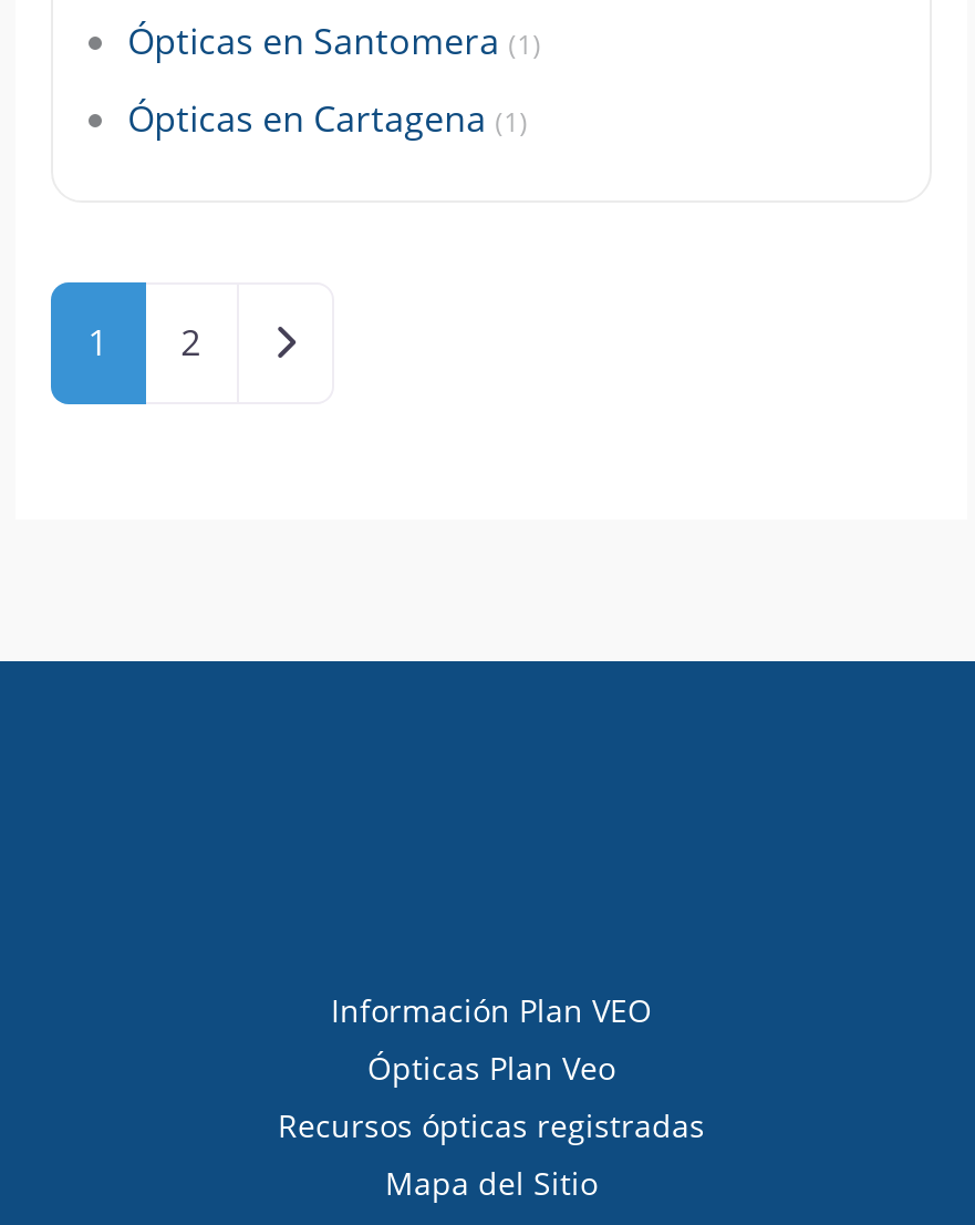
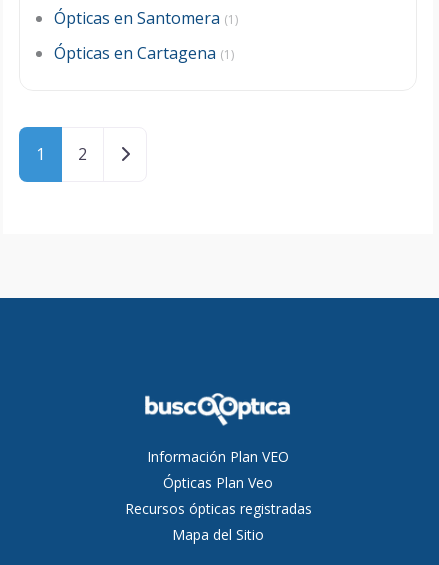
none -> [144,392,291,426] [image]

